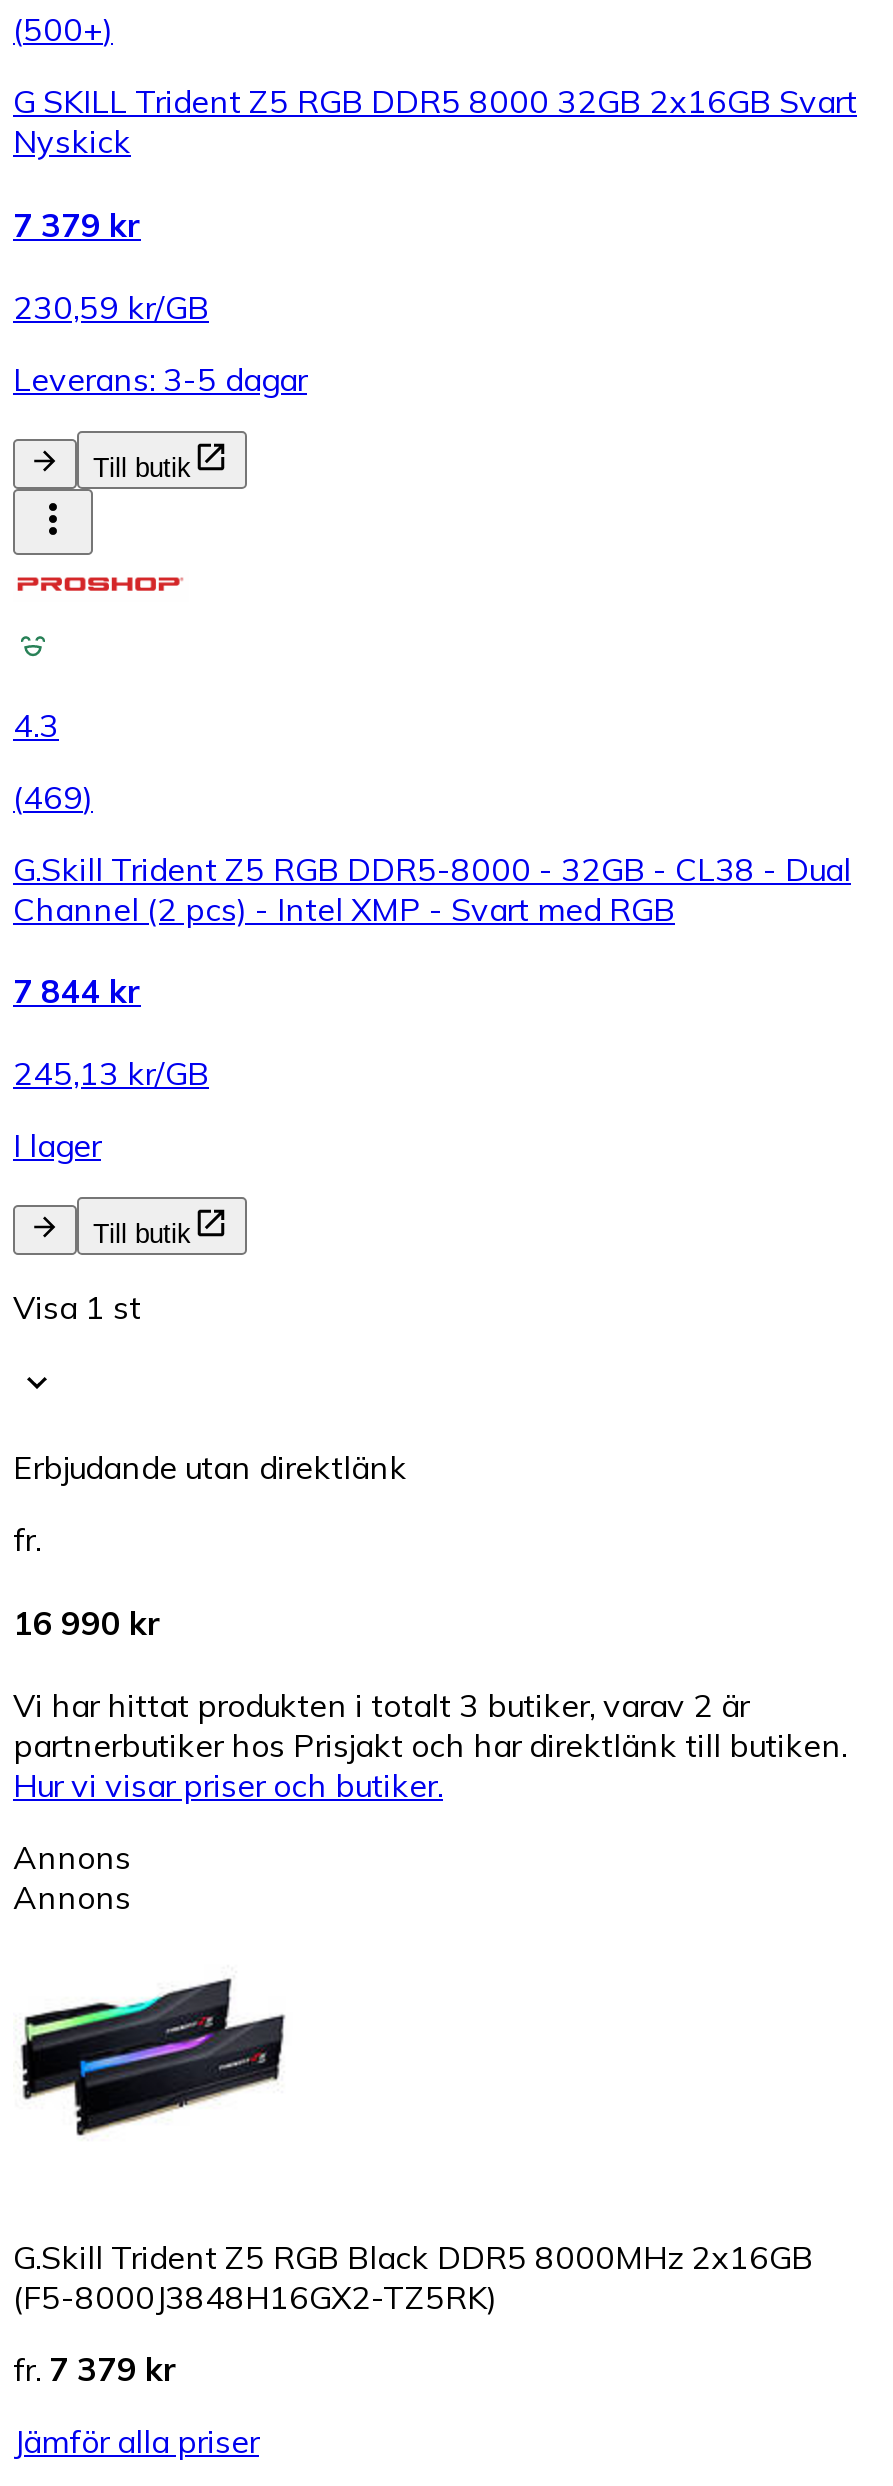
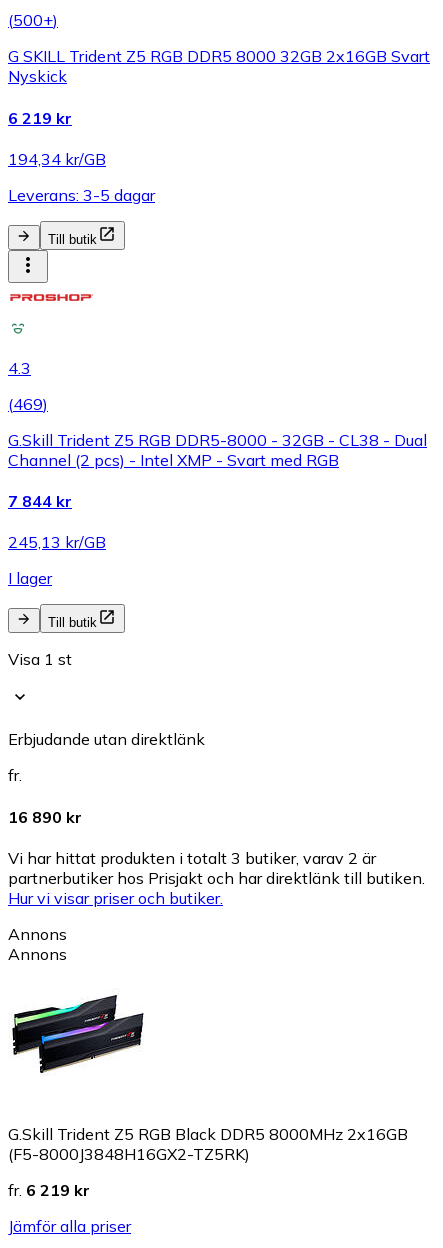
[13,204,141,244] 7 379 kr -> [8,108,72,128] 6 219 kr
[13,287,209,327] 230,59 kr/GB -> [8,149,106,169] 194,34 kr/GB
[13,1602,161,1642] 16 990 kr -> [8,807,82,827] 16 890 kr
[13,2349,177,2389] fr. 7 379 kr -> [8,1180,90,1200] fr. 6 219 kr

